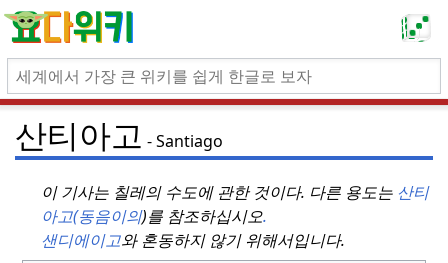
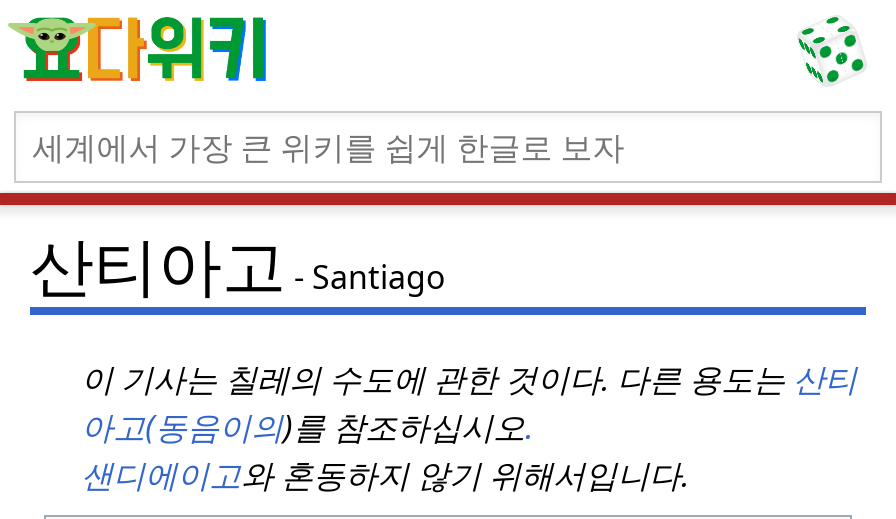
[400,11,432,44] [image] -> [796,15,866,85] [image]

